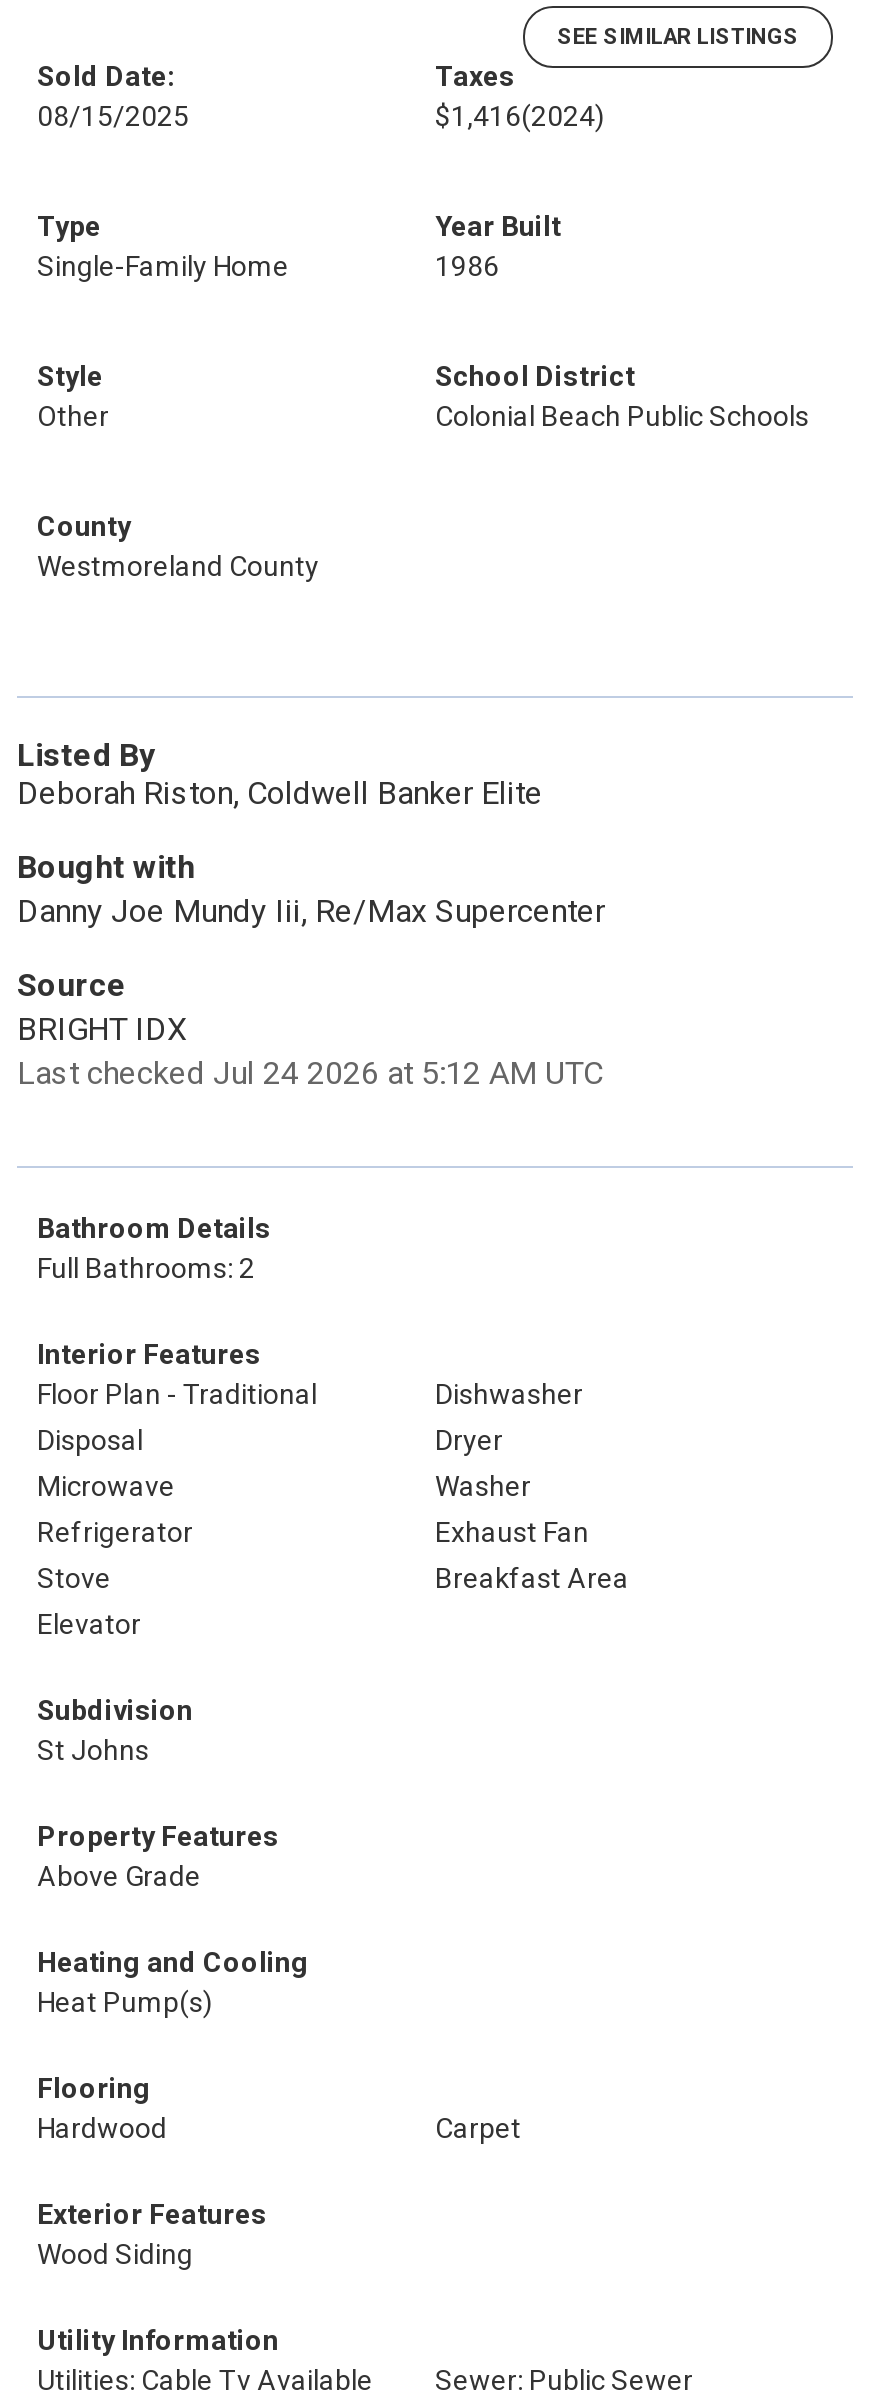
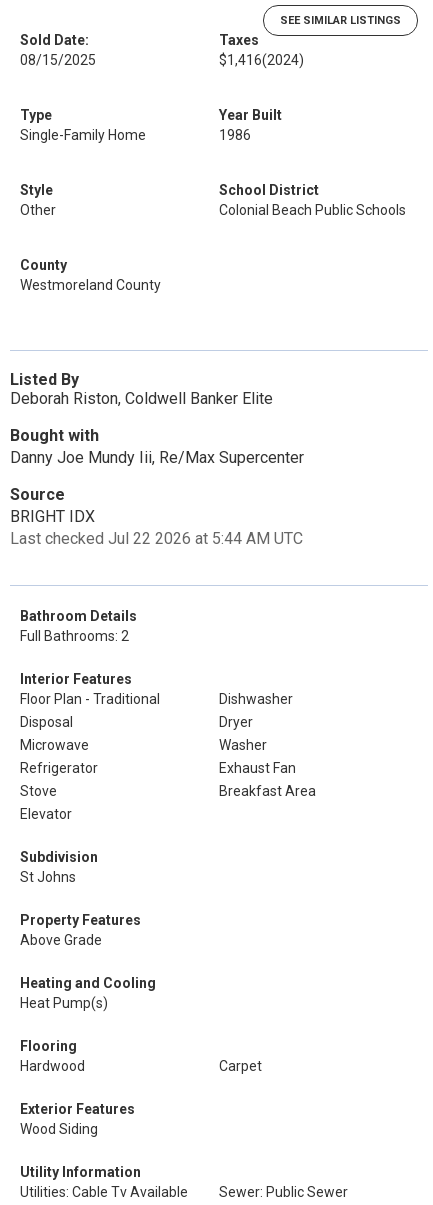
[17,1054,603,1092] Last checked Jul 24 2026 at 5:12 AM UTC -> [10,529,303,548] Last checked Jul 22 2026 at 5:44 AM UTC

